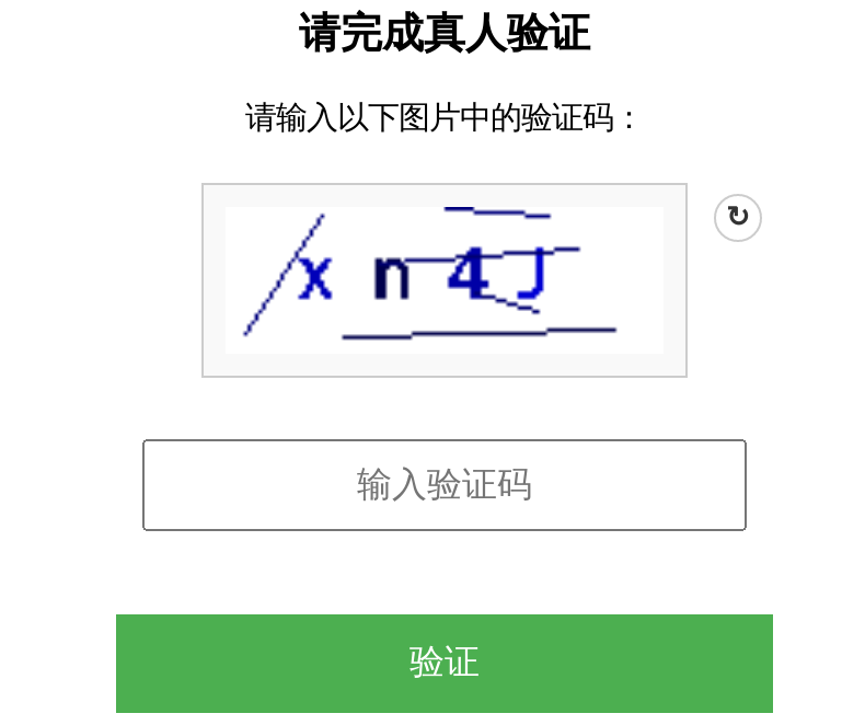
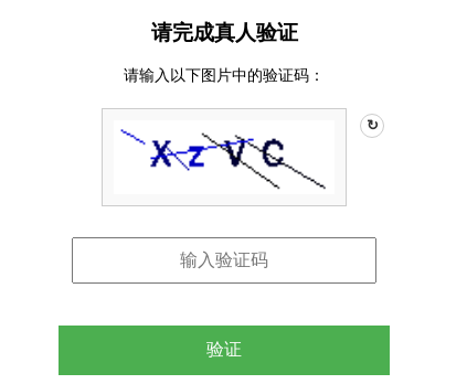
[241,205,644,343] [image] -> [120,120,327,190] [image]

